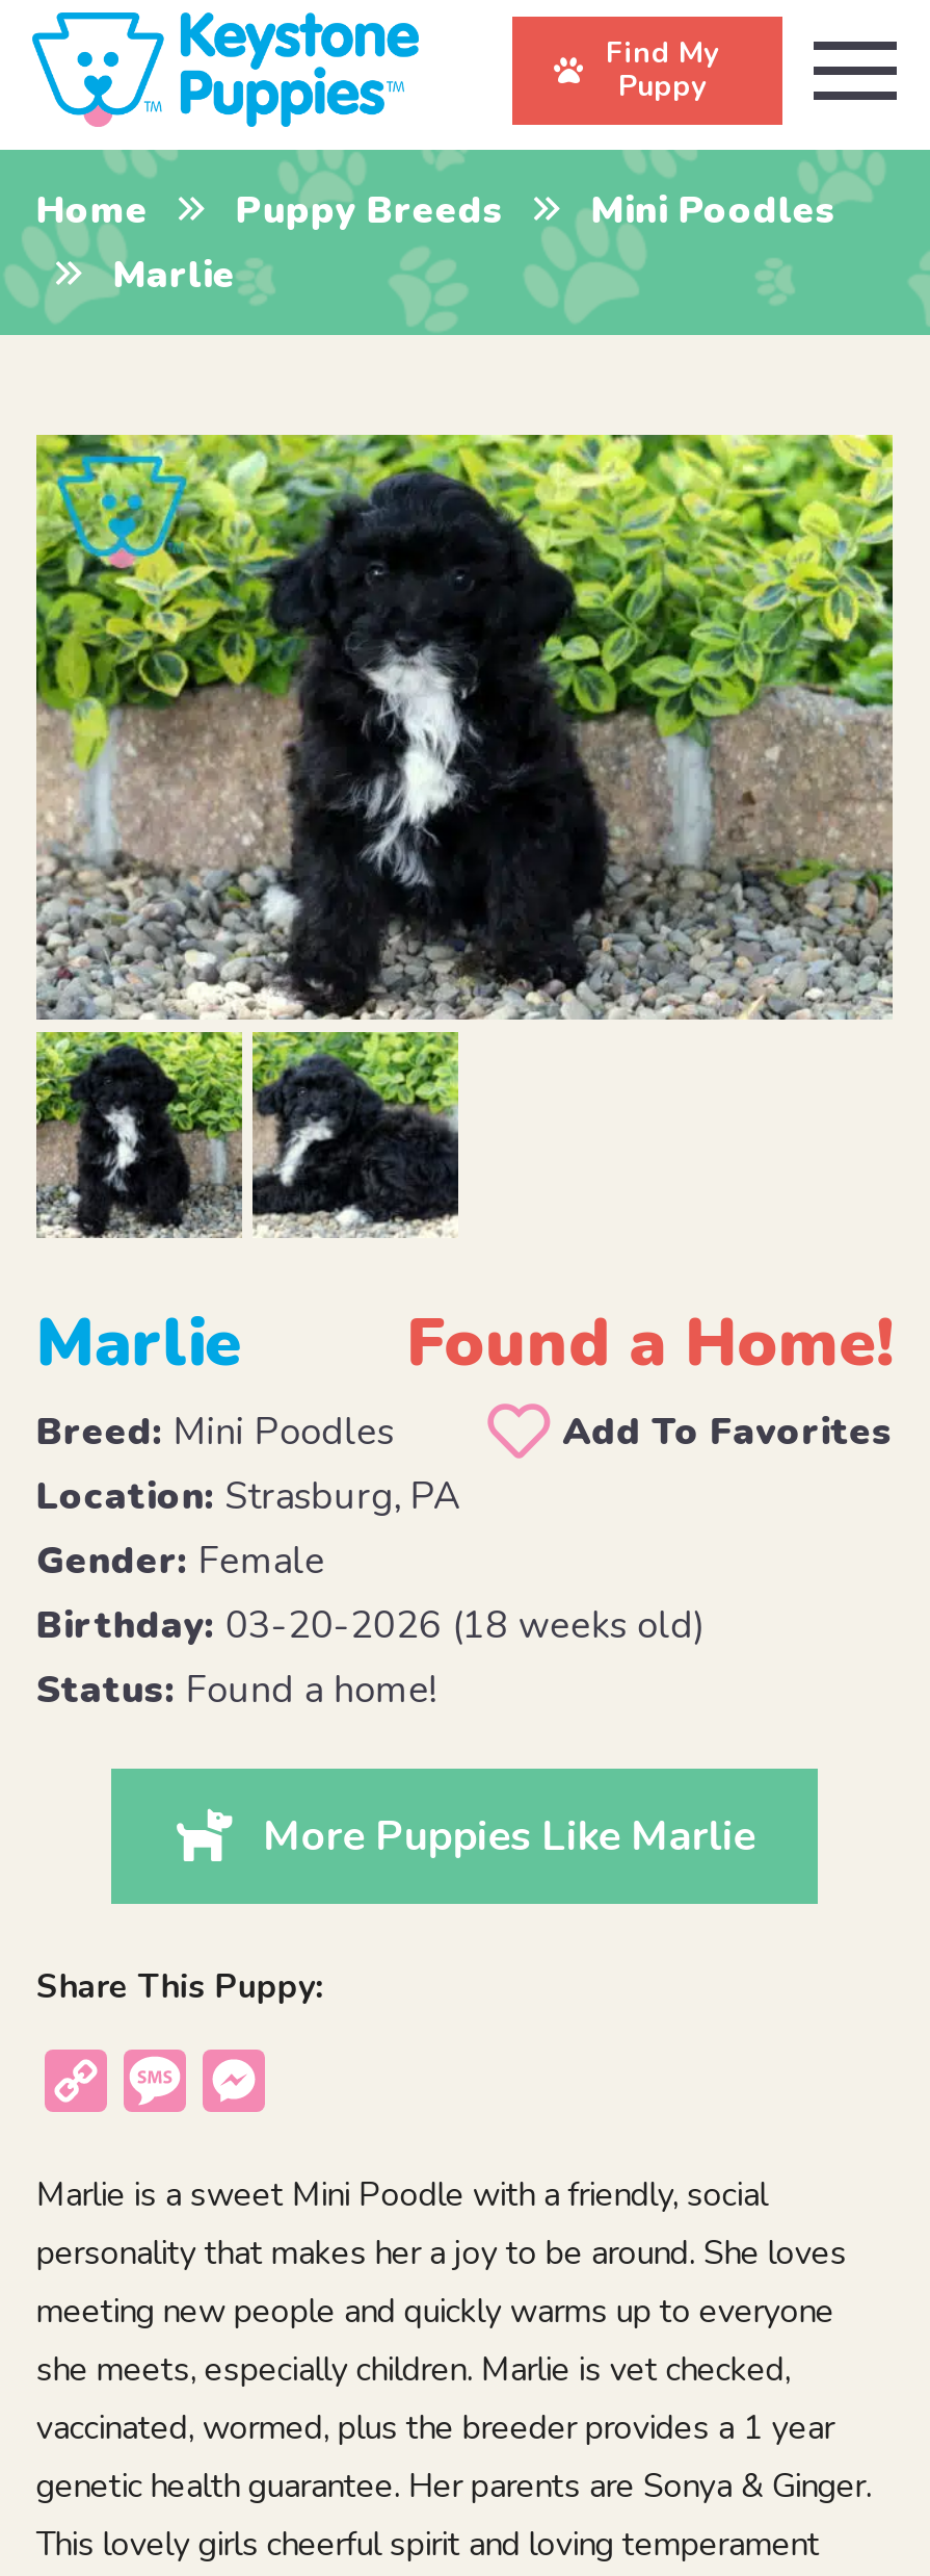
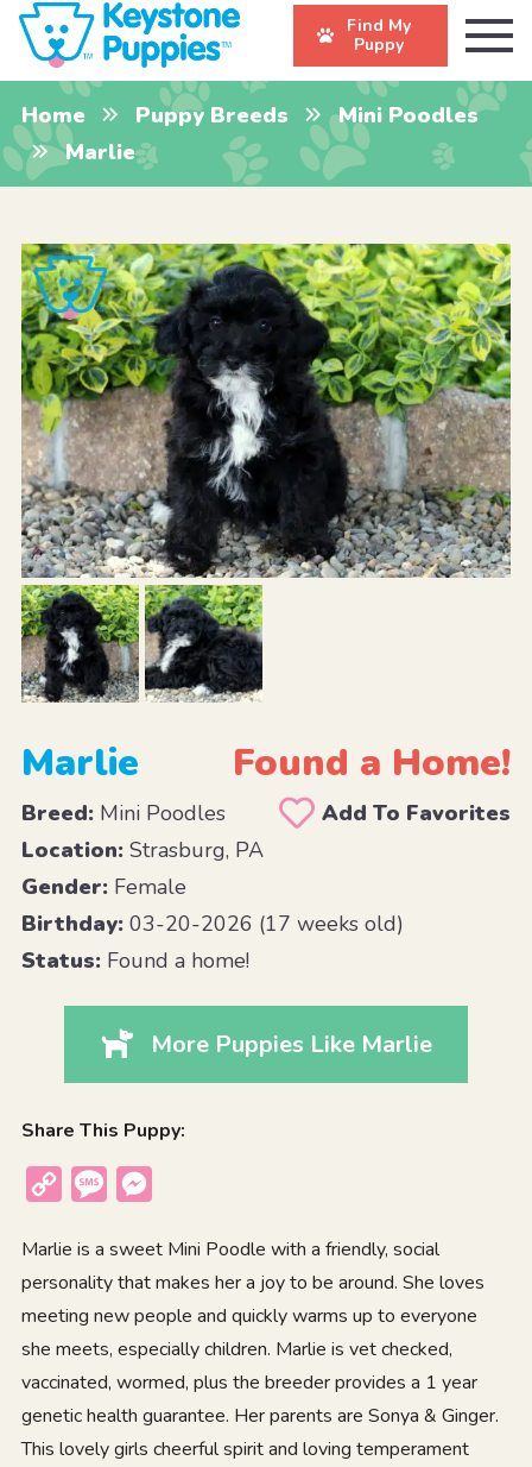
[36,1600,705,1650] Birthday: 03-20-2026 (18 weeks old) -> [21,909,404,938] Birthday: 03-20-2026 (17 weeks old)

